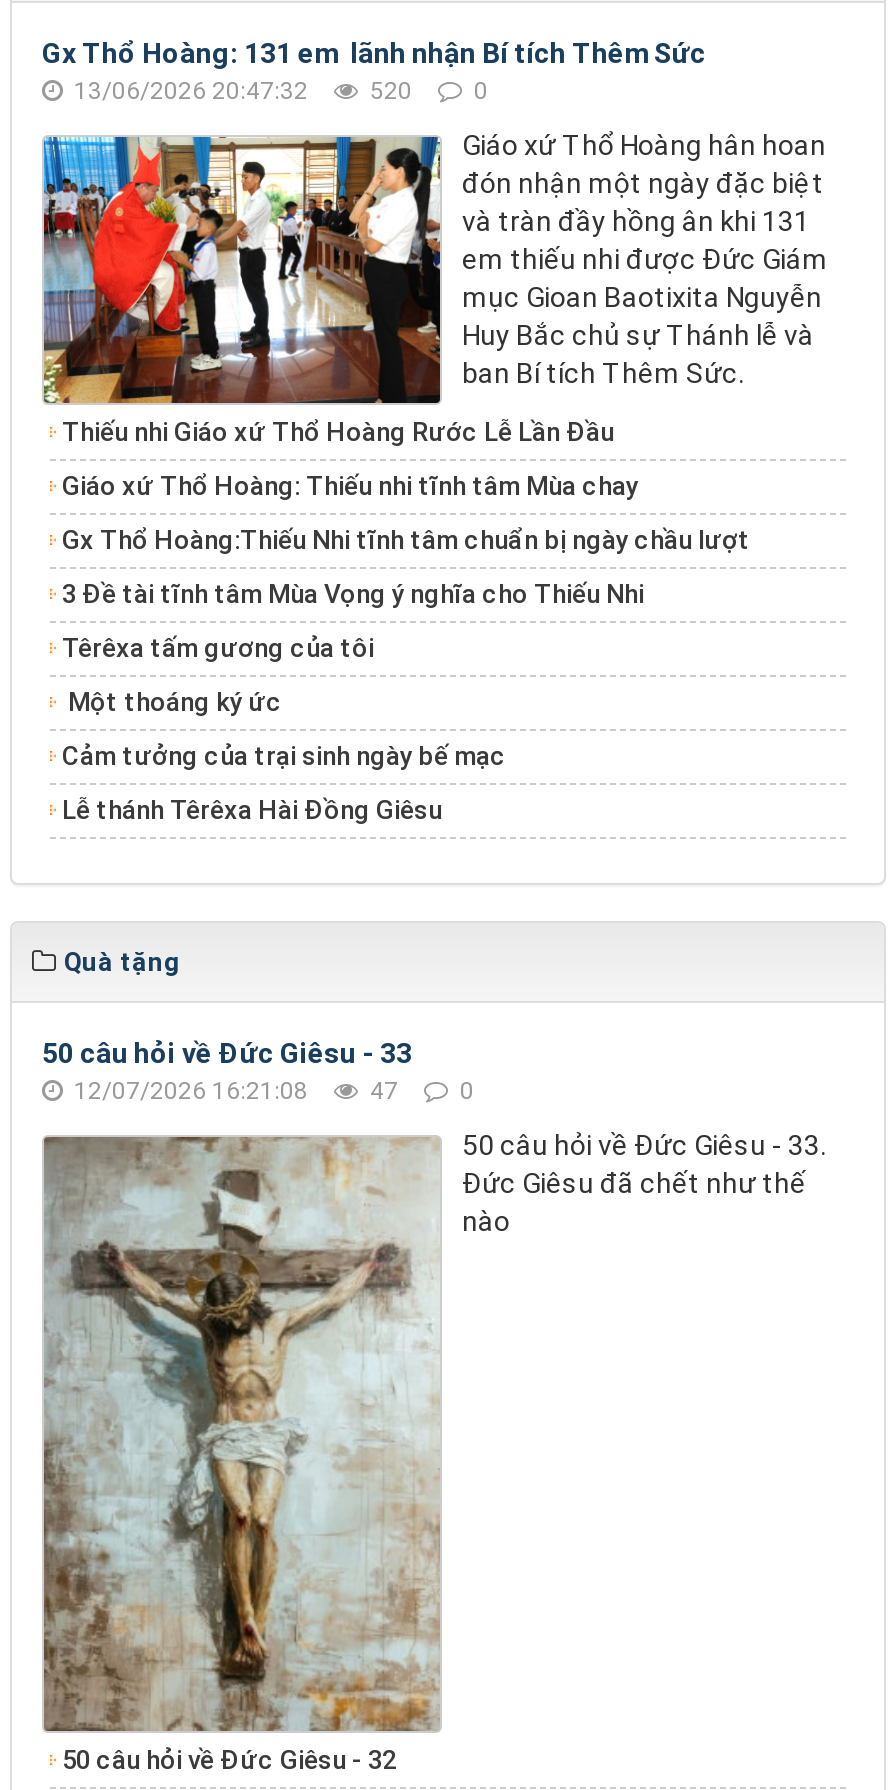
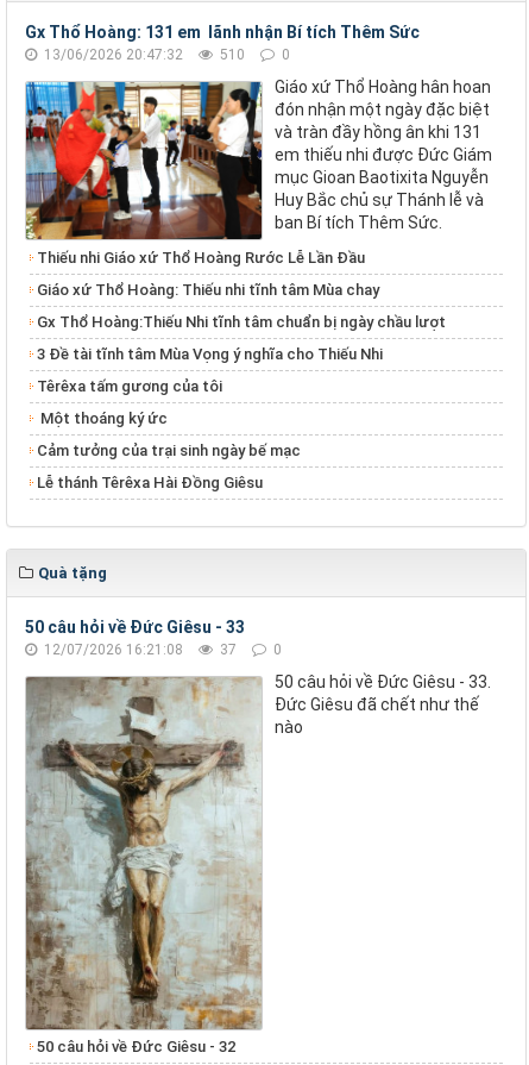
[68,78,488,106] 13/06/2026 20:47:32 520 0 -> [40,47,290,63] 13/06/2026 20:47:32 510 0
[68,1078,474,1106] 12/07/2026 16:21:08 47 0 -> [40,641,282,658] 12/07/2026 16:21:08 37 0

